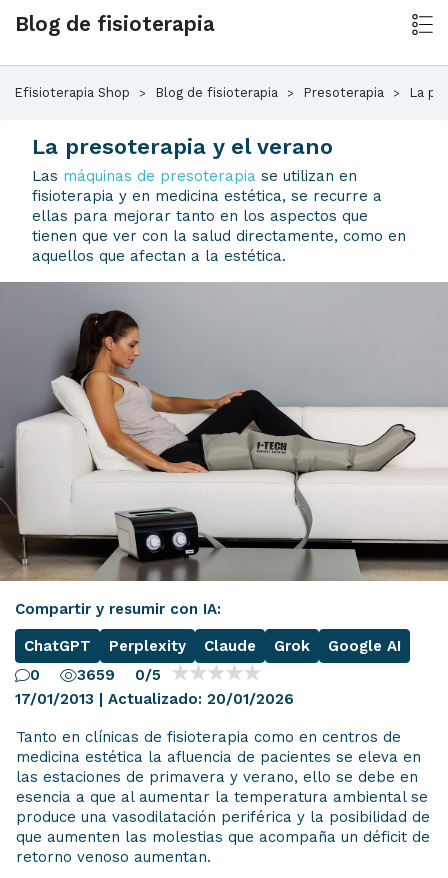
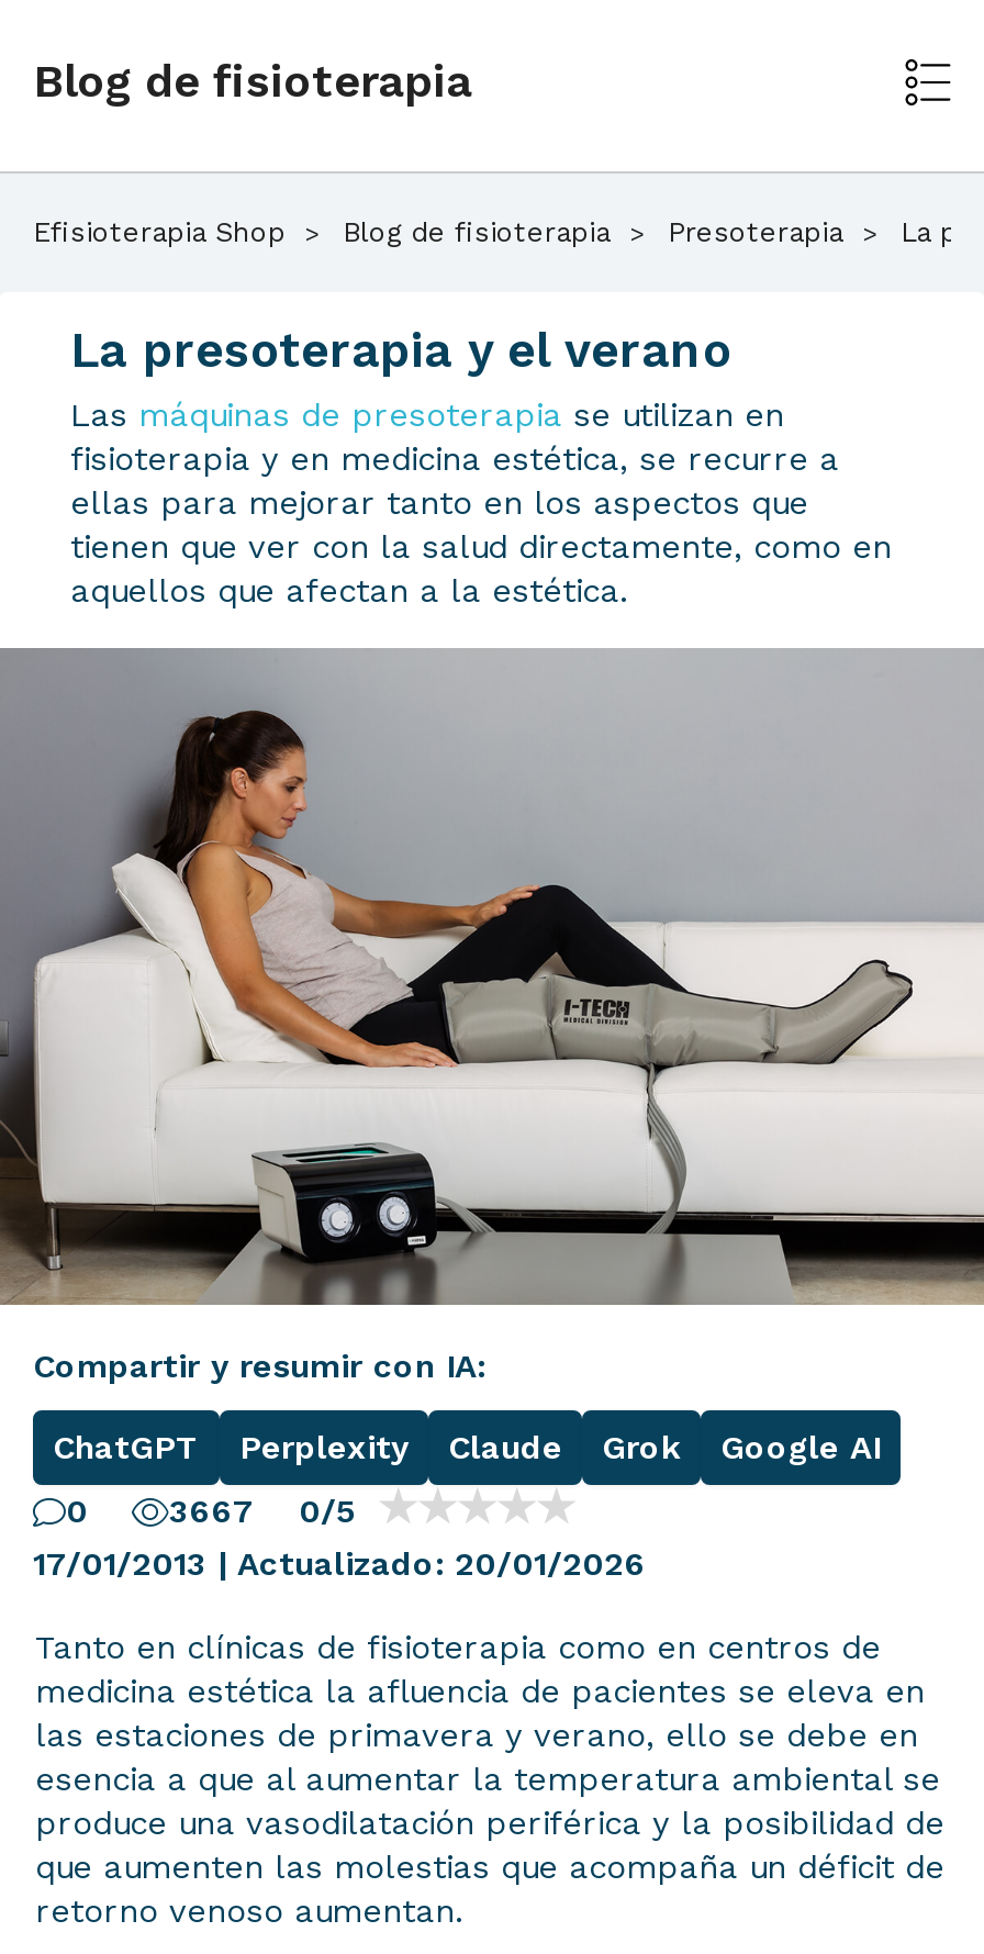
[77,666,161,684] 3659 0/5 -> [169,1492,356,1531] 3667 0/5

